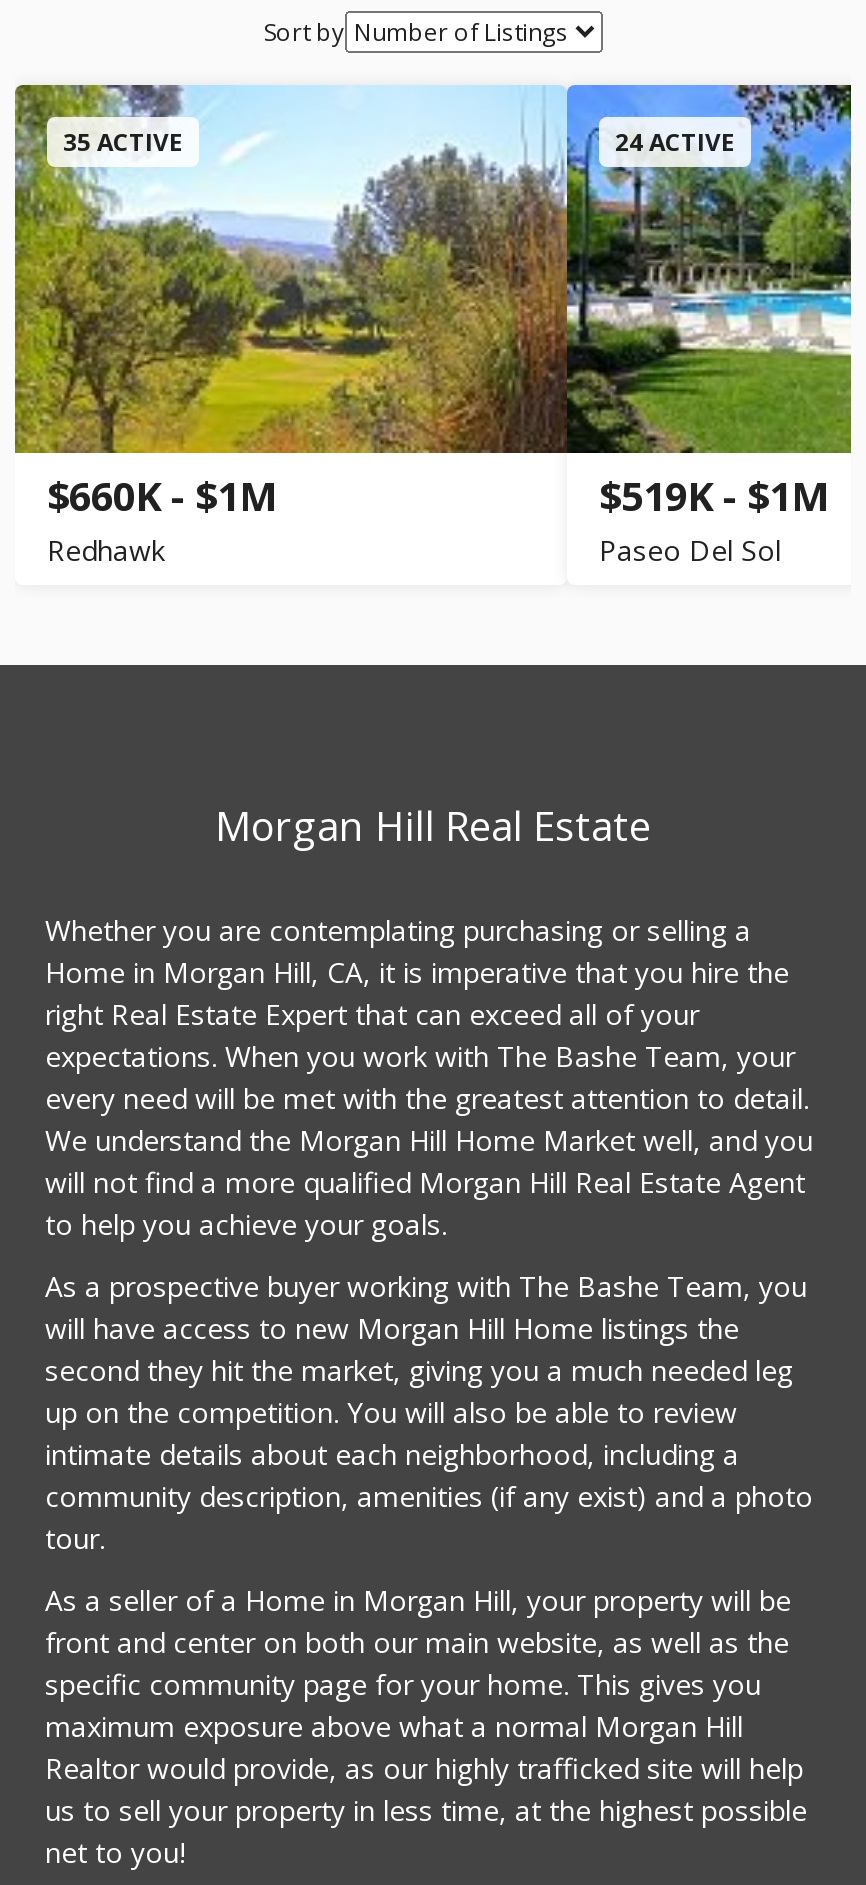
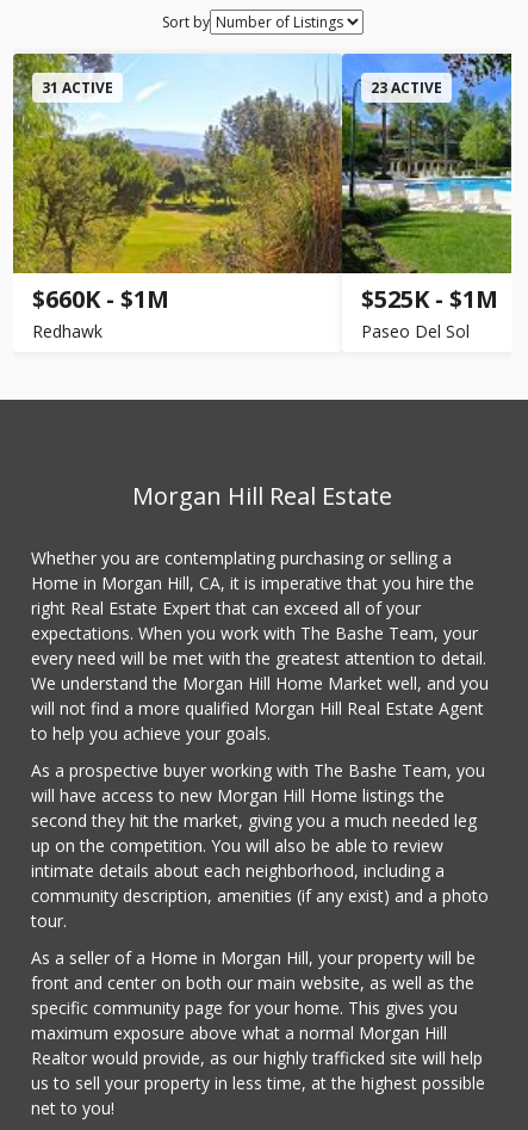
[63,125,183,159] 35 ACTIVE -> [42,78,113,98] 31 ACTIVE
[615,125,735,159] 24 ACTIVE -> [371,78,442,98] 23 ACTIVE
[599,469,829,523] $519K - $1M -> [361,283,498,315] $525K - $1M

